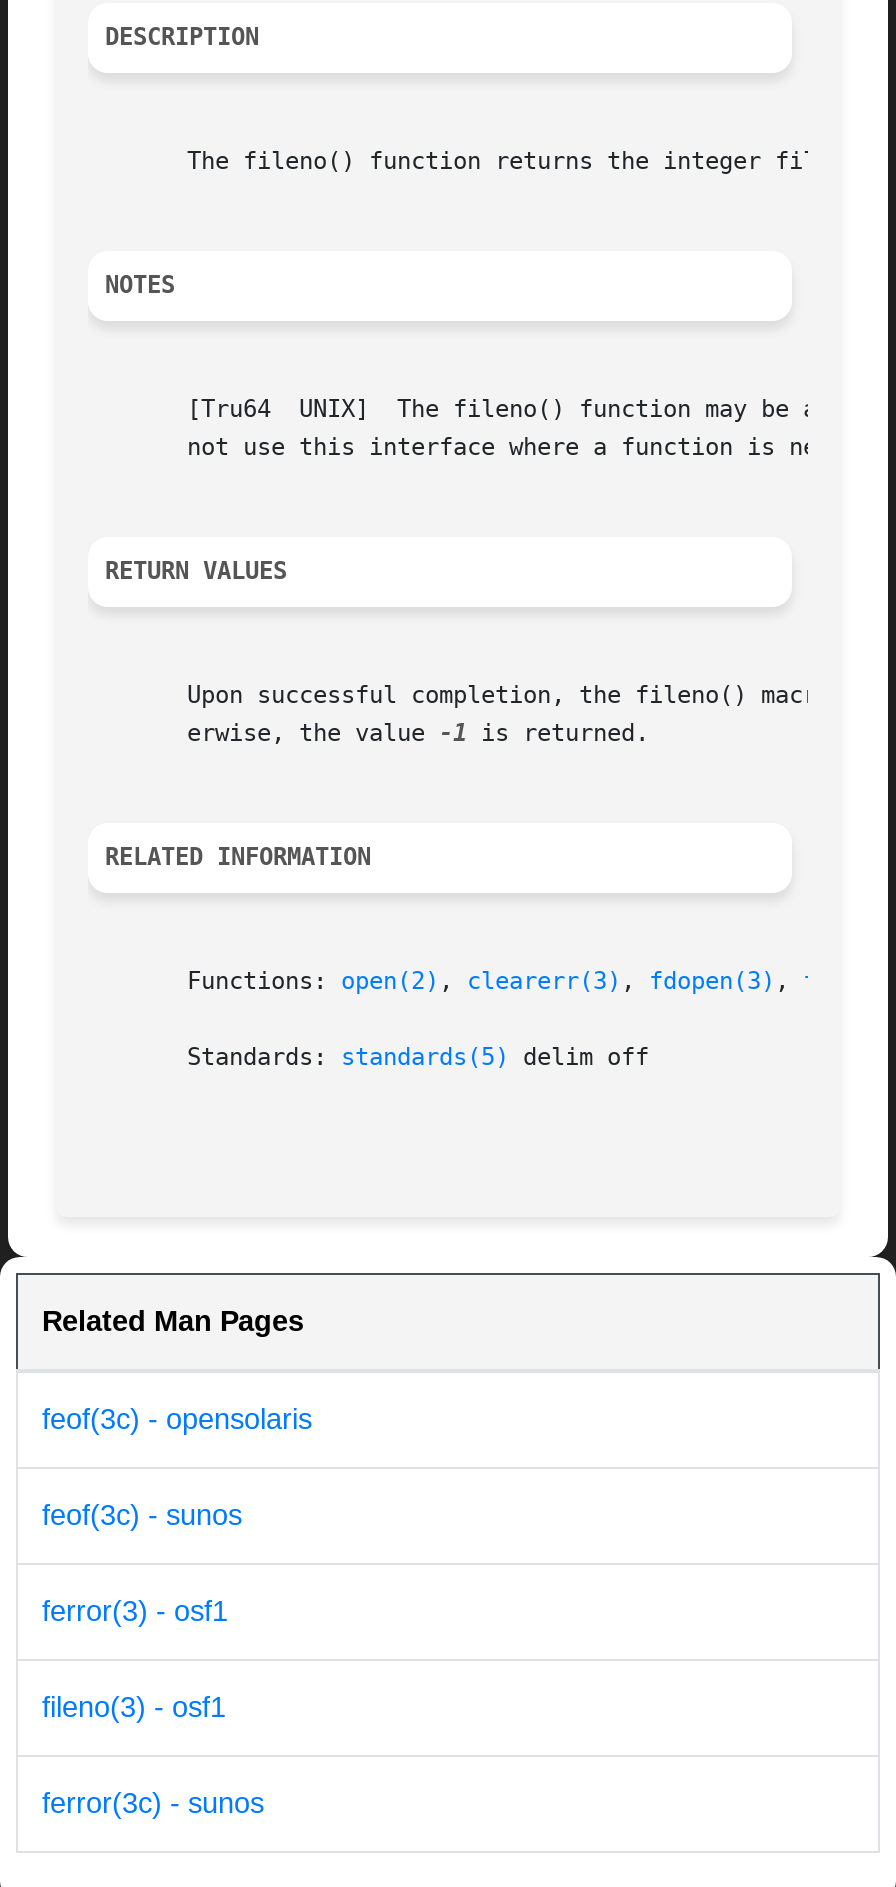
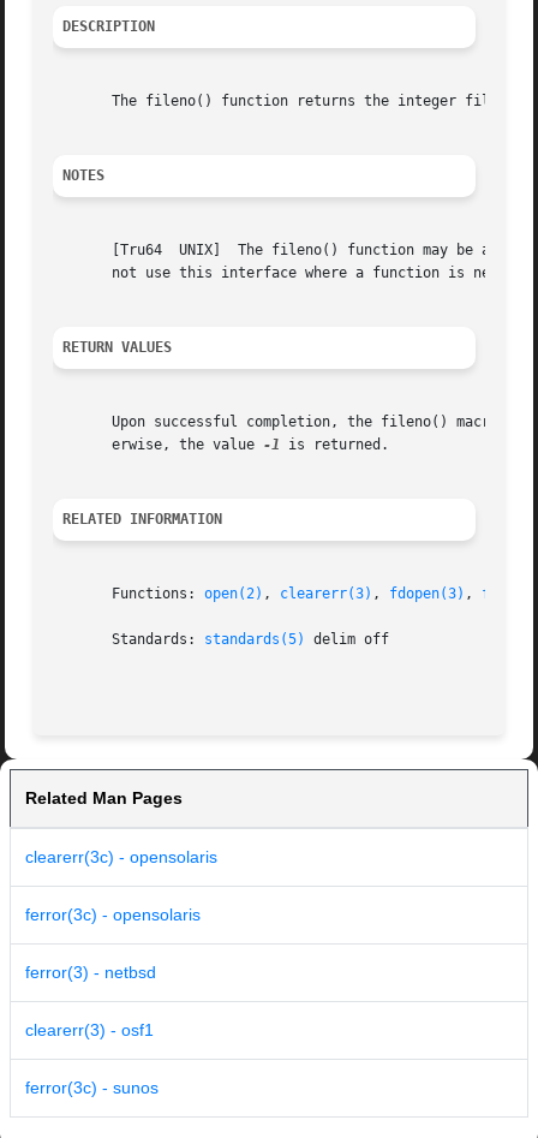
[42,1404,312,1436] feof(3c) - opensolaris -> [25,848,217,867] clearerr(3c) - opensolaris
[42,1500,242,1532] feof(3c) - sunos -> [25,905,201,924] ferror(3c) - opensolaris
[42,1596,228,1628] ferror(3) - osf1 -> [25,963,156,982] ferror(3) - netbsd
[42,1692,226,1724] fileno(3) - osf1 -> [25,1021,154,1040] clearerr(3) - osf1

